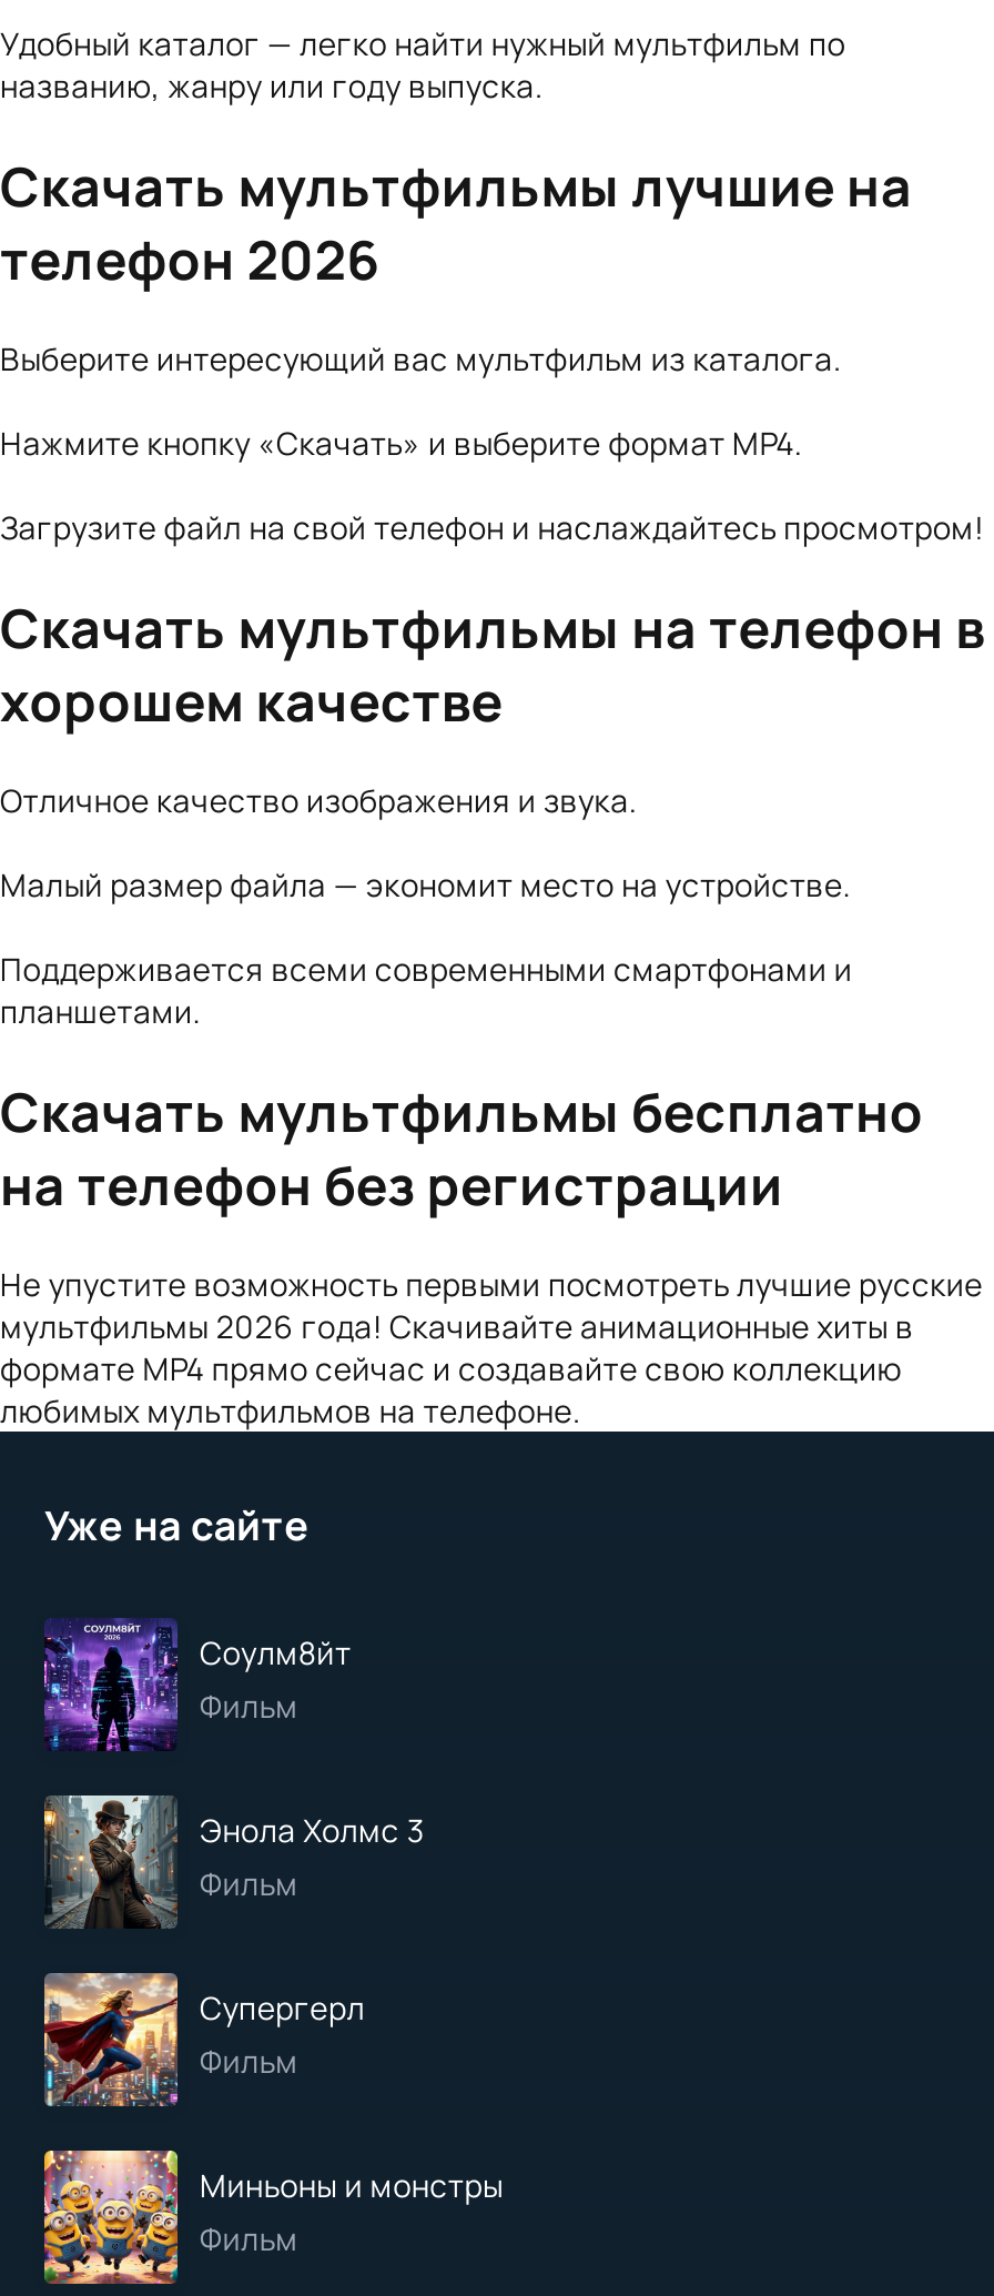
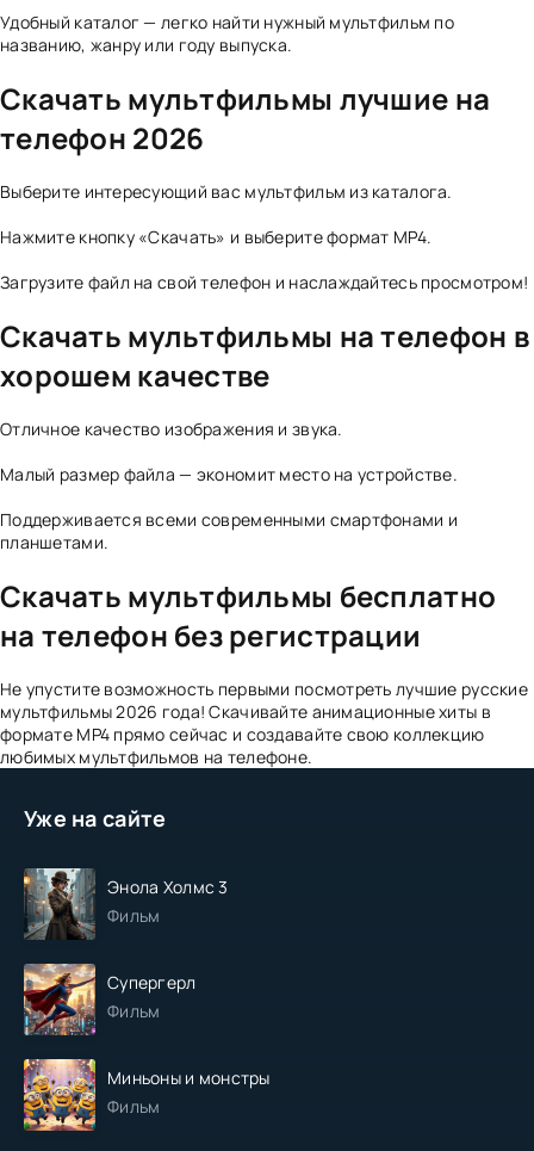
[42,1618,351,1753] [image] | Соулм8йт | Фильм -> none

